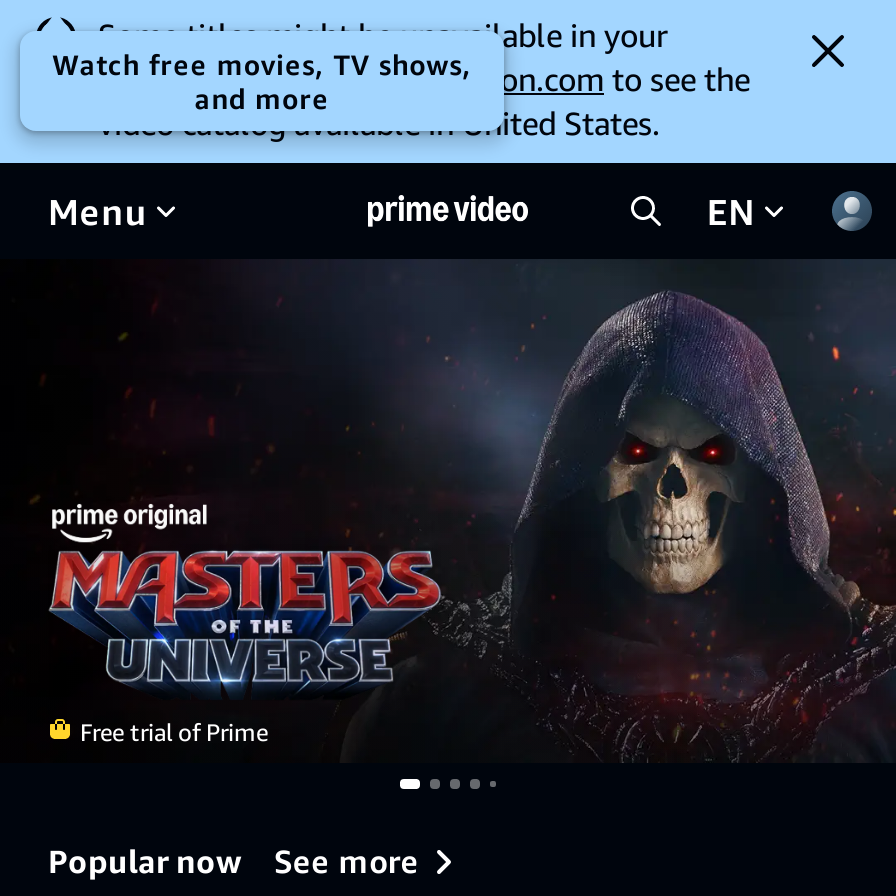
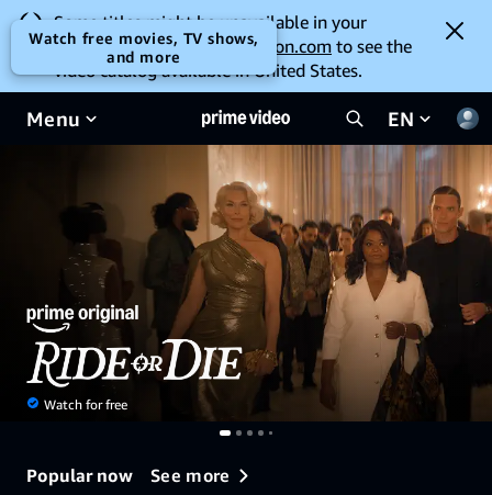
[48,259,890,759] [image] | Free trial of Prime -> [25,144,489,420] [image] | Watch for free

